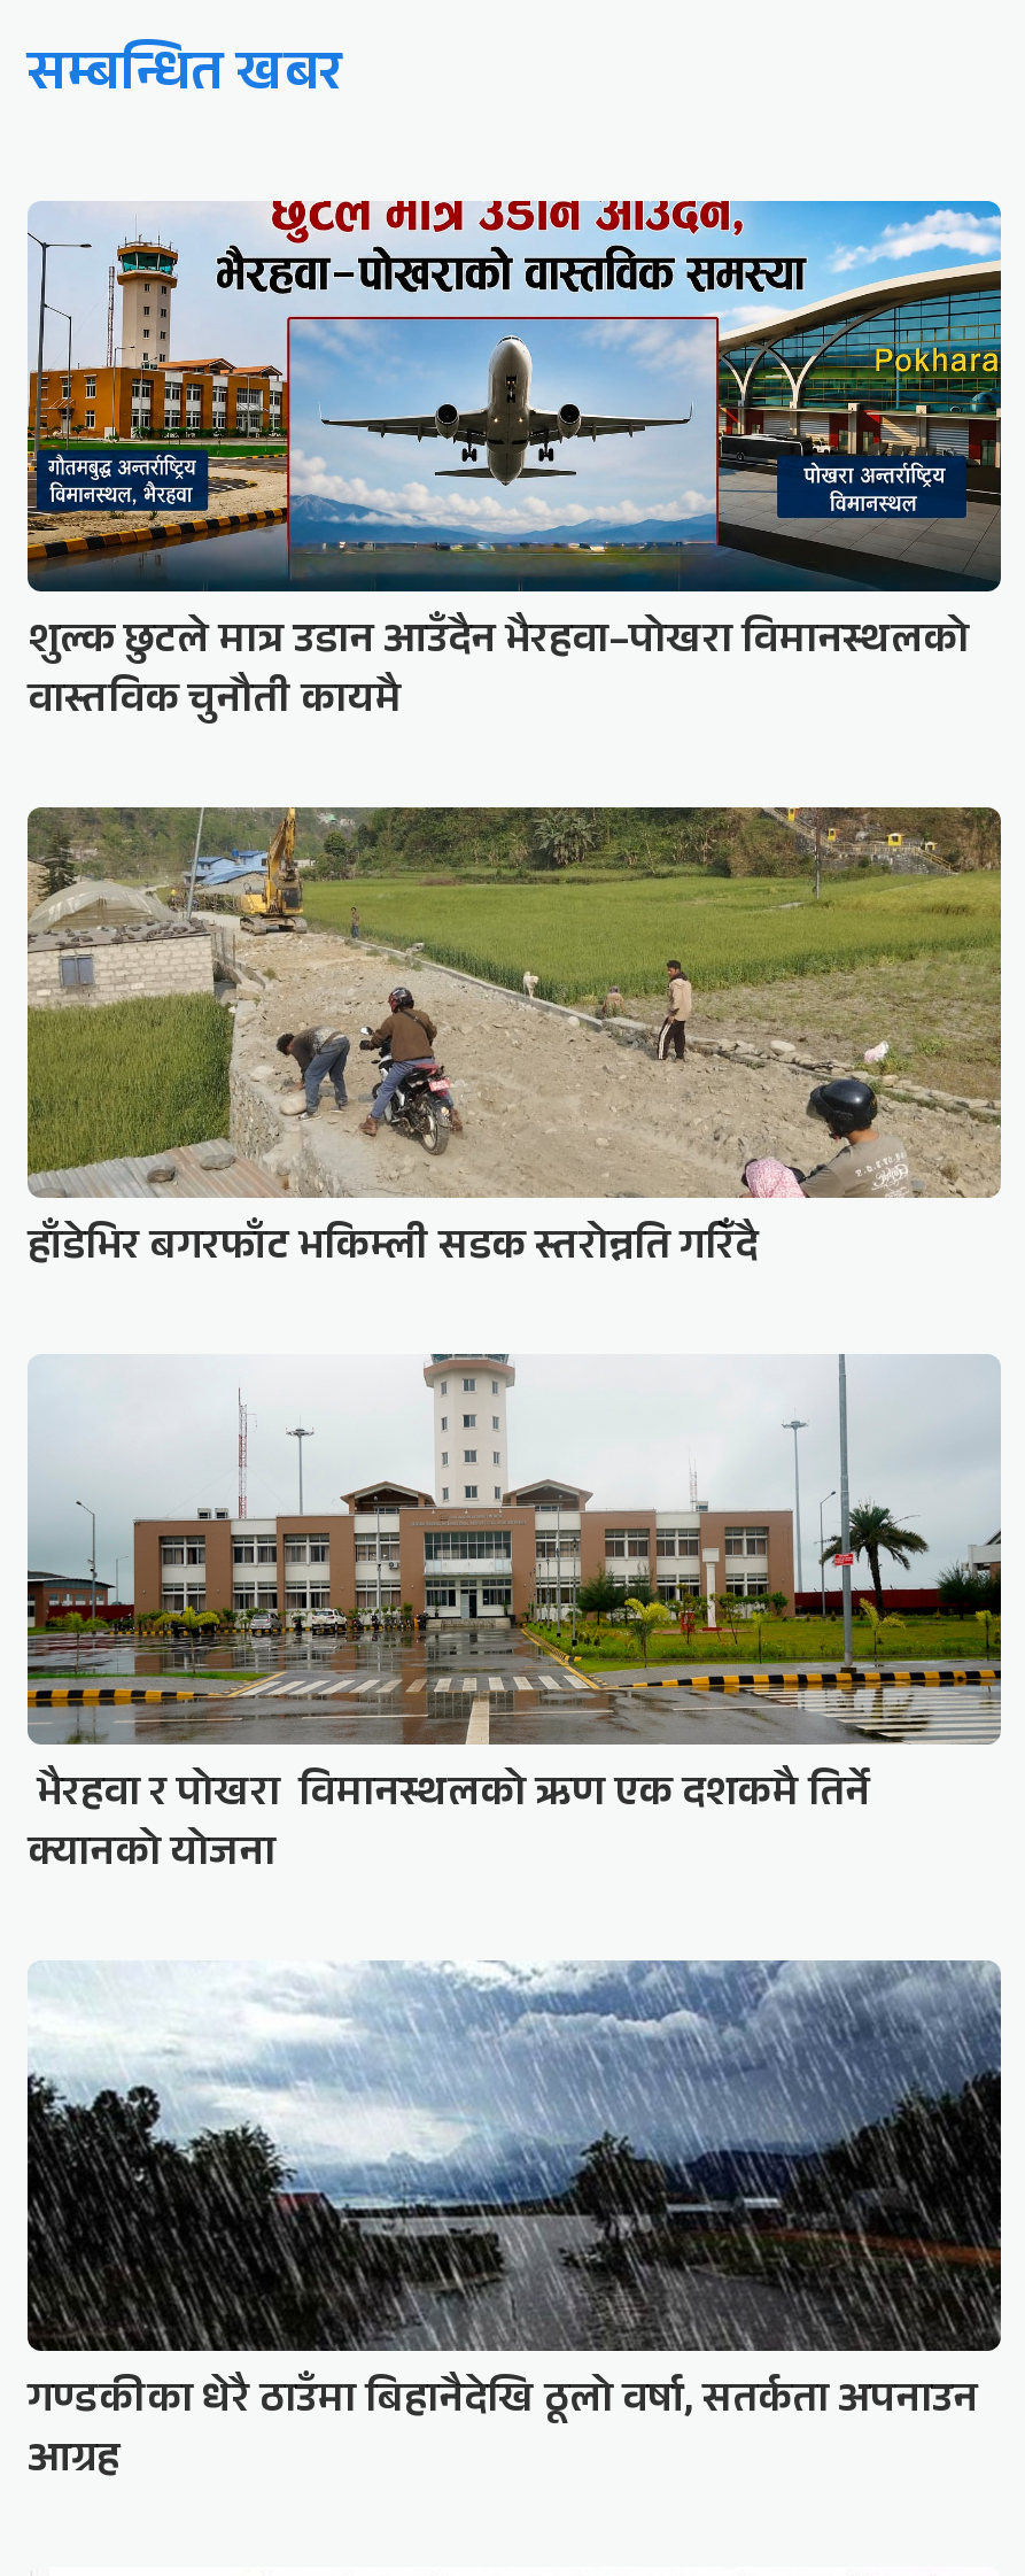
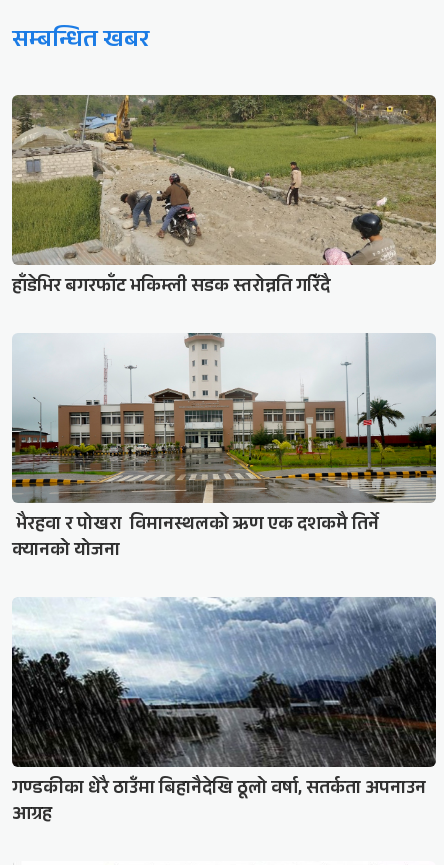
[28,199,1003,738] [image] | शुल्क छुटले मात्र उडान आउँदैन भैरहवा–पोखरा विमानस्थलको | वास्तविक चुनौती कायमै -> none

